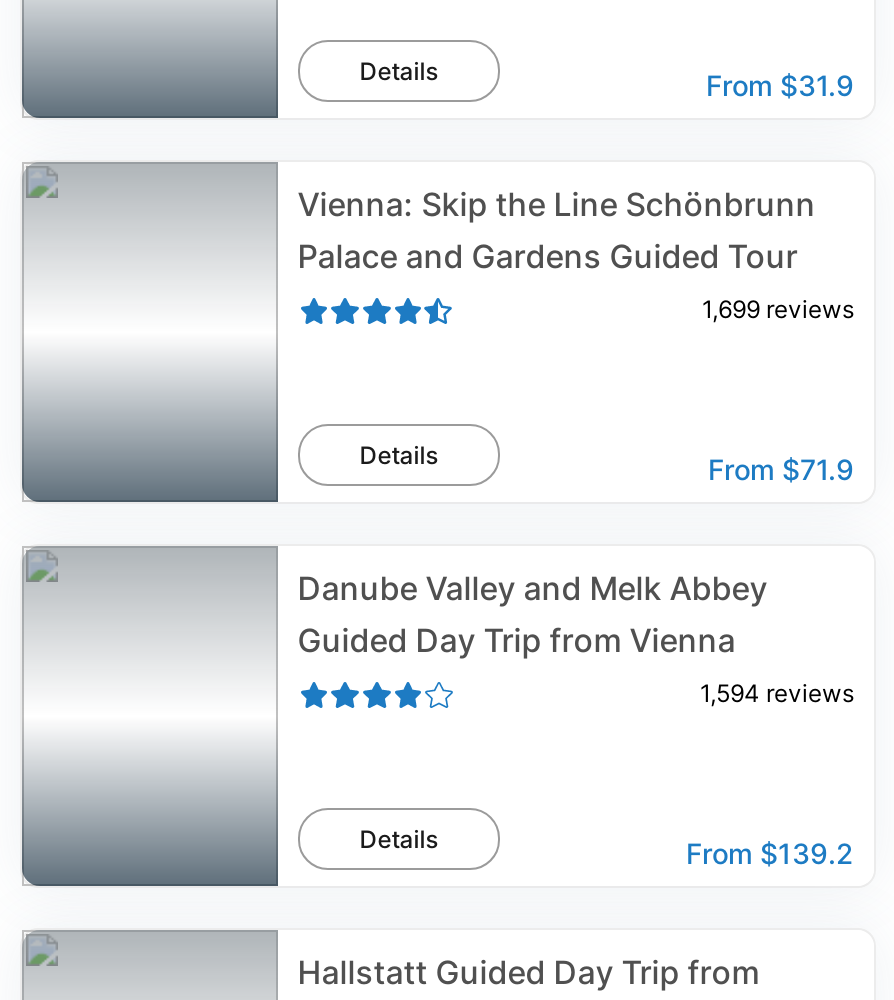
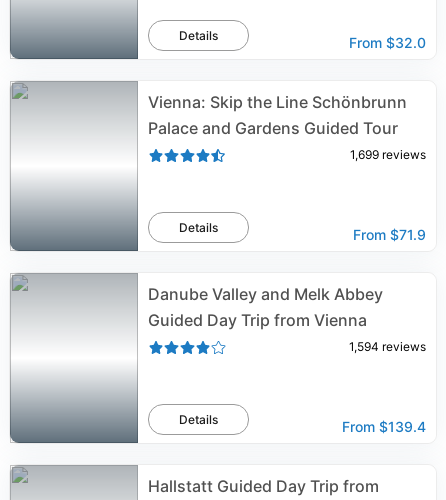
[706,68,854,102] From $31.9 -> [349,34,426,51] From $32.0
[686,836,854,870] From $139.2 -> [342,418,426,435] From $139.4

